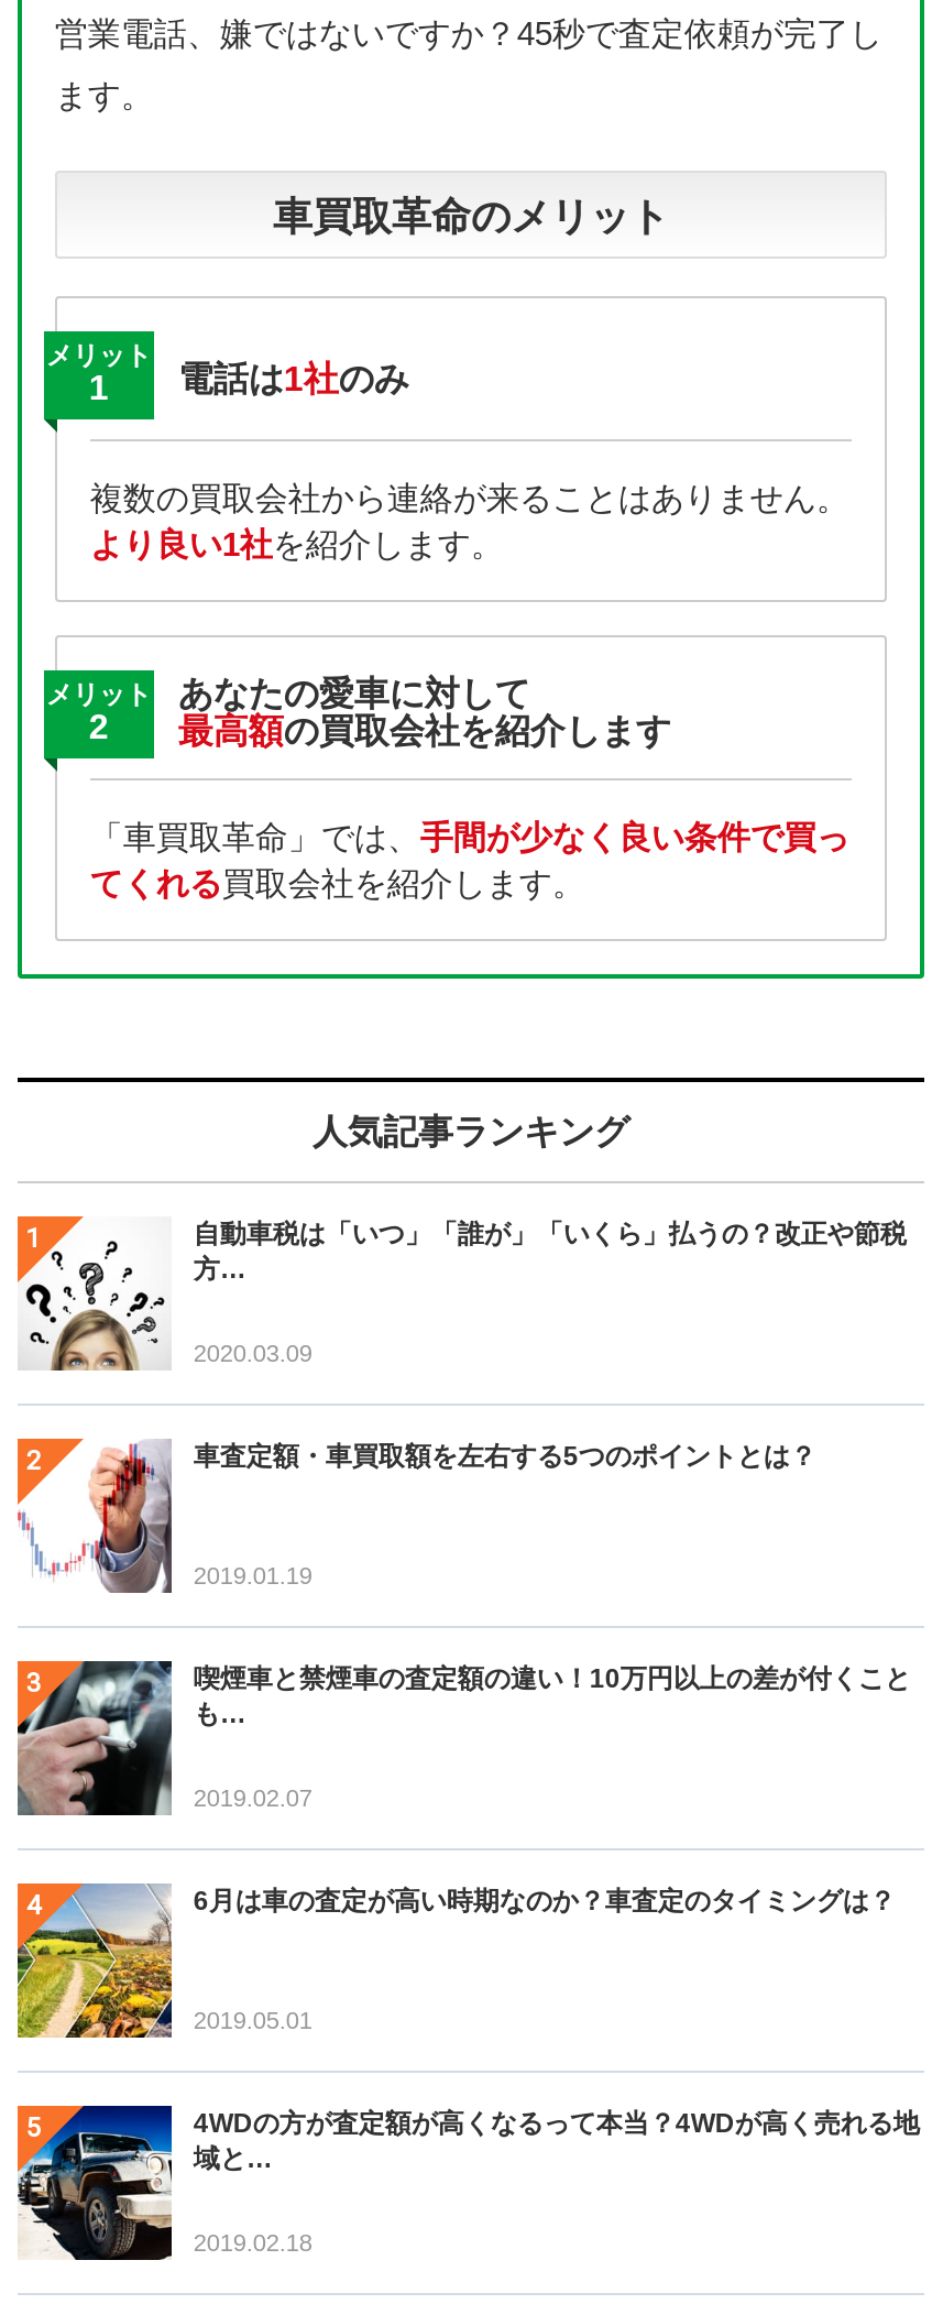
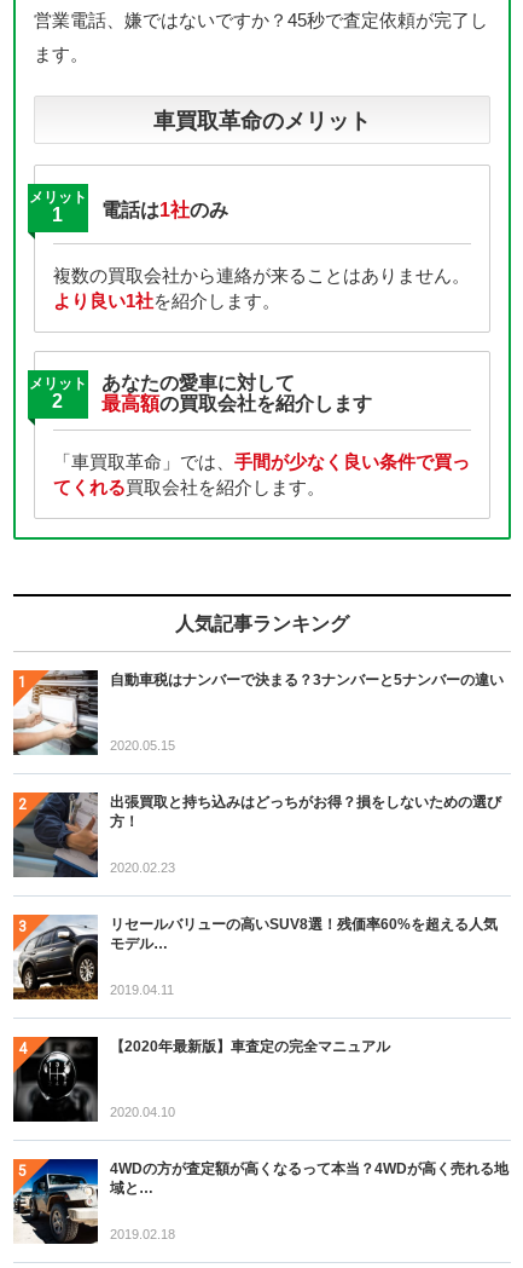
[18,1216,906,1373] [image] | 自動車税は「いつ」「誰が」「いくら」払うの？改正や節税 | 方… -> [12,669,504,756] [image] | 自動車税はナンバーで決まる？3ナンバーと5ナンバーの違い
[193,1340,312,1366] 2020.03.09 -> [110,738,175,753] 2020.05.15
[15,1439,816,1595] [image] | 車査定額・車買取額を左右する5つのポイントとは？ -> [12,791,501,878] [image] | 出張買取と持ち込みはどっちがお得？損をしないための選び | 方！
[193,1562,312,1588] 2019.01.19 -> [110,860,175,875] 2020.02.23
[15,1659,911,1817] [image] | 喫煙車と禁煙車の査定額の違い！10万円以上の差が付くこと | も… -> [12,915,498,1001] [image] | リセールバリューの高いSUV8選！残価率60%を超える人気 | モデル…
[193,1784,312,1811] 2019.02.07 -> [110,982,174,997] 2019.04.11
[15,1883,895,2040] [image] | 6月は車の査定が高い時期なのか？車査定のタイミングは？ -> [12,1036,390,1123] [image] | 【2020年最新版】車査定の完全マニュアル
[193,2007,312,2033] 2019.05.01 -> [110,1105,175,1119] 2020.04.10

